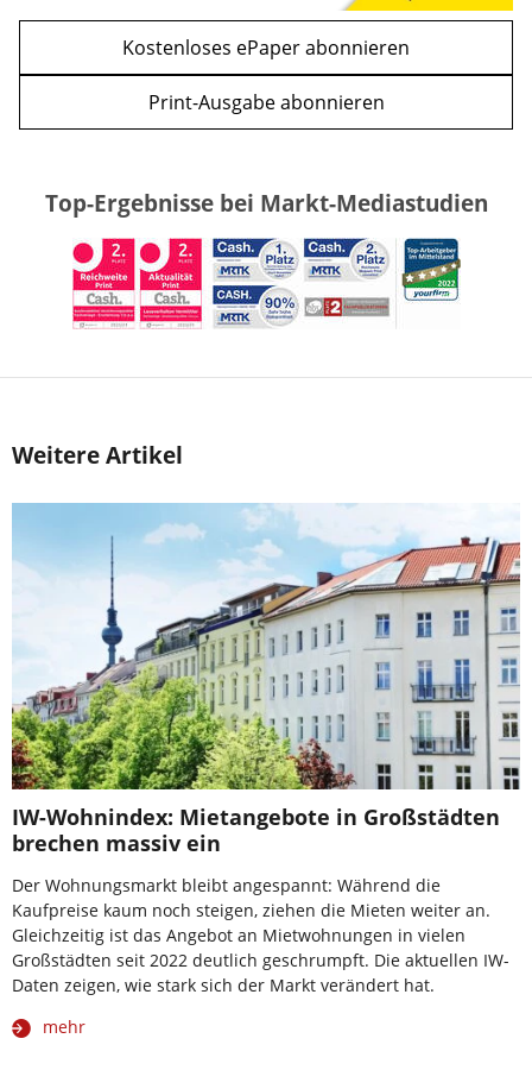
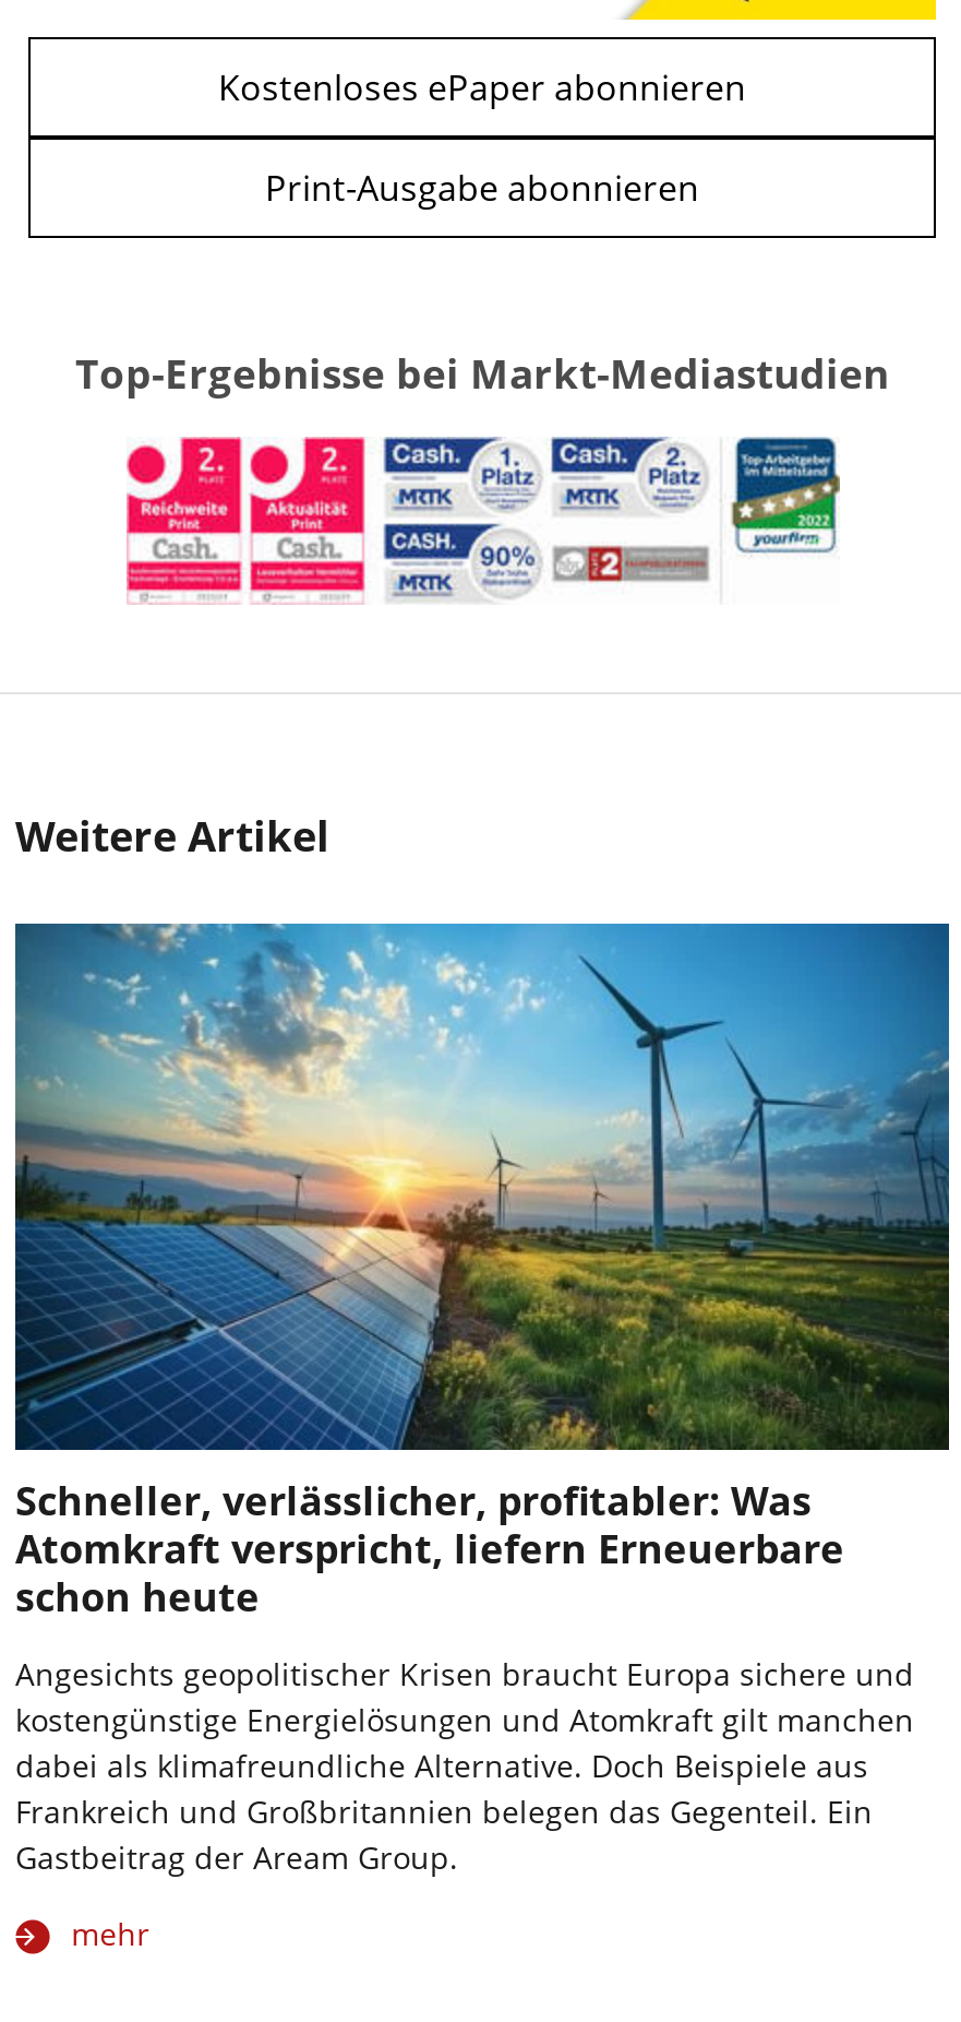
[11,503,521,857] [image] | IW-Wohnindex: Mietangebote in Großstädten | brechen massiv ein -> [13,921,951,1622] [image] | Schneller, verlässlicher, profitabler: Was | Atomkraft verspricht, liefern Erneuerbare | schon heute
[12,874,509,996] Der Wohnungsmarkt bleibt angespannt: Während die | Kaufpreise kaum noch steigen, ziehen die Mieten weiter an. | Gleichzeitig ist das Angebot an Mietwohnungen in vielen | Großstädten seit 2022 deutlich geschrumpft. Die aktuellen IW- | Daten zeigen, wie stark sich der Markt verändert hat. -> [15,1653,914,1878] Angesichts geopolitischer Krisen braucht Europa sichere und | kostengünstige Energielösungen und Atomkraft gilt manchen | dabei als klimafreundliche Alternative. Doch Beispiele aus | Frankreich und Großbritannien belegen das Gegenteil. Ein | Gastbeitrag der Aream Group.

